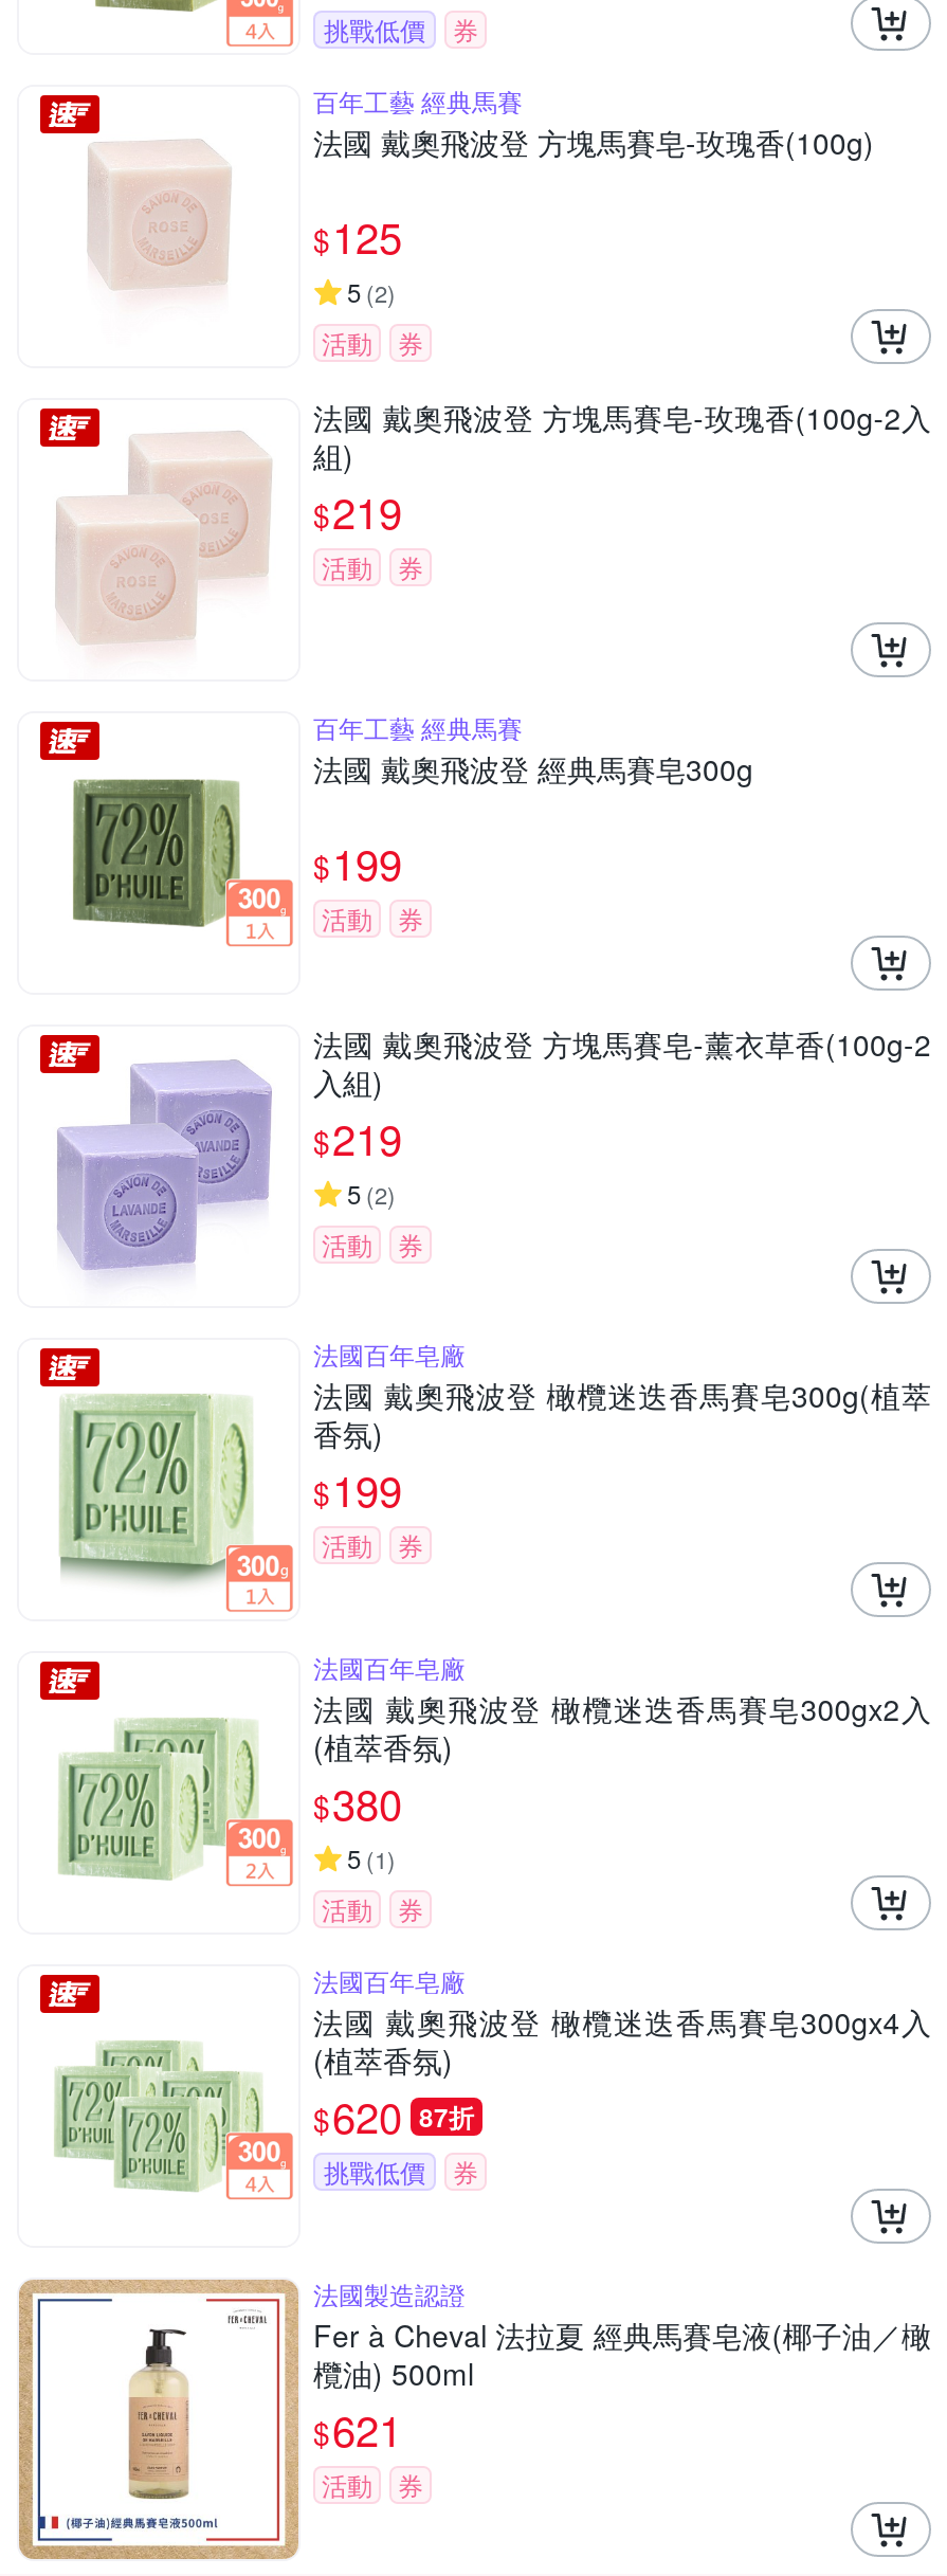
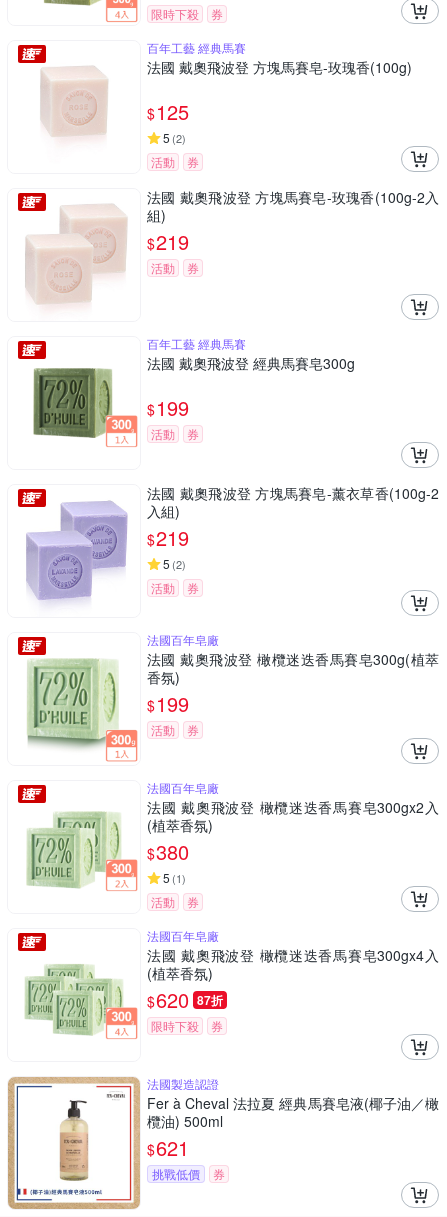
[324,11,425,47] 挑戰低價 -> [151,5,199,22] 限時下殺
[324,2153,425,2189] 挑戰低價 -> [151,1017,199,1034] 限時下殺
[322,2467,372,2503] 活動 -> [152,1165,200,1182] 挑戰低價

